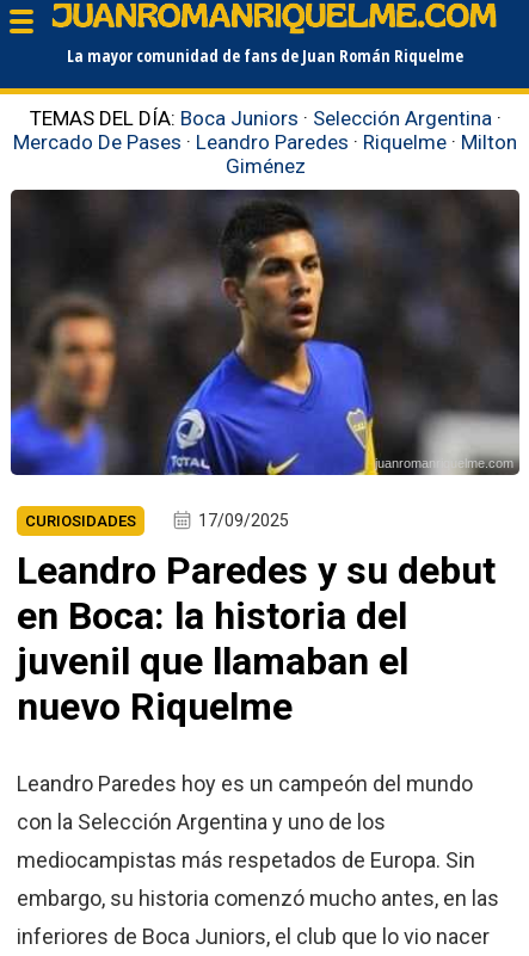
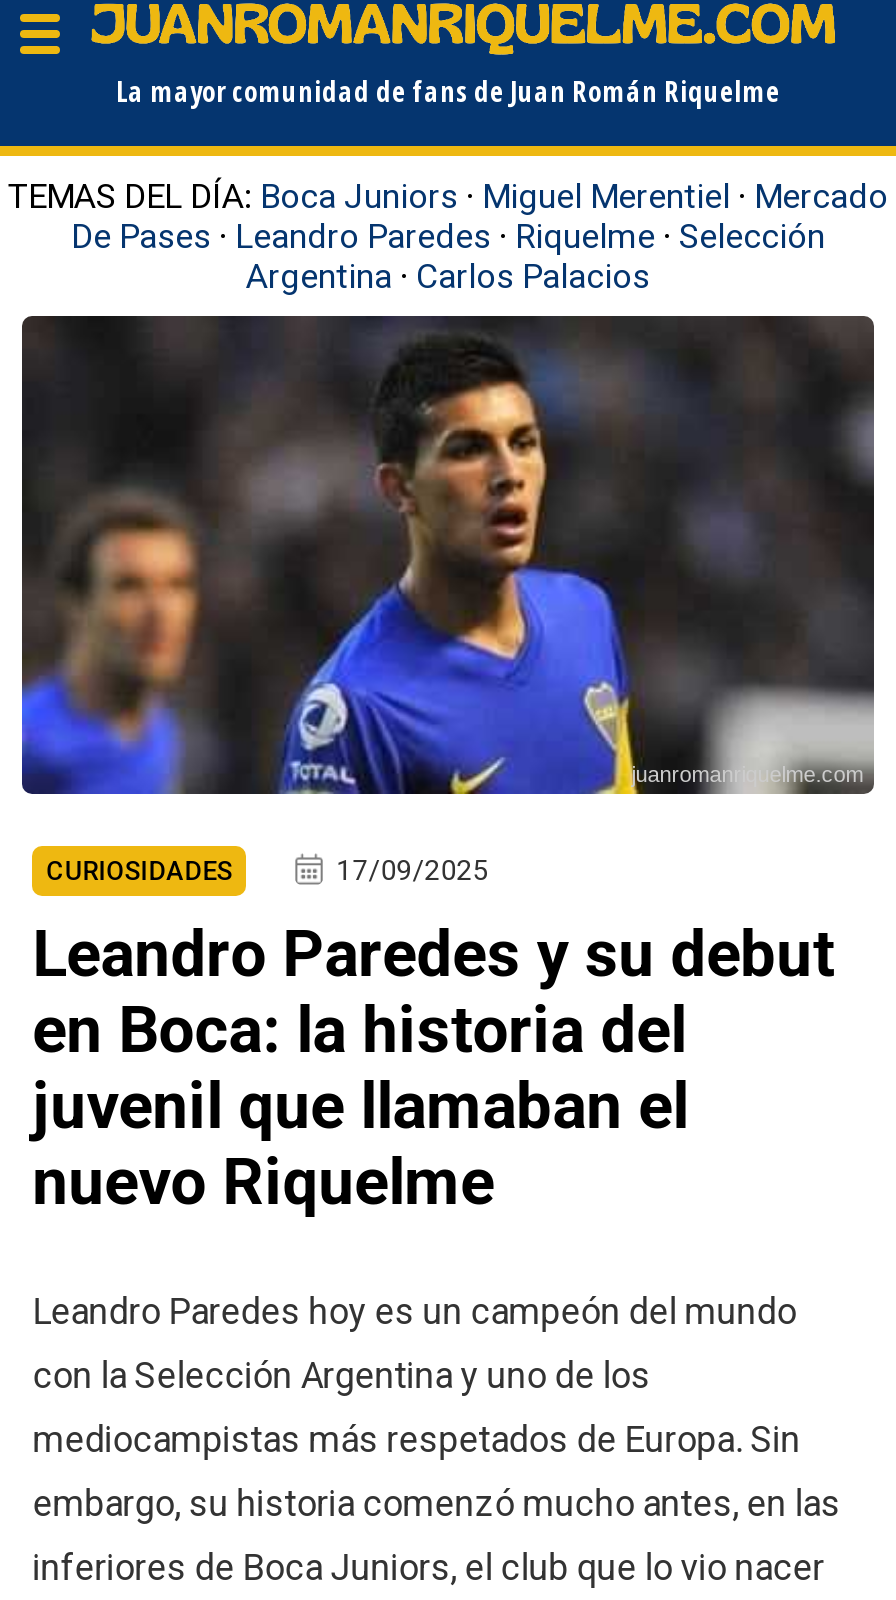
[13,106,517,178] TEMAS DEL DÍA: Boca Juniors · Selección Argentina · | Mercado De Pases · Leandro Paredes · Riquelme · Milton | Giménez -> [8,176,888,296] TEMAS DEL DÍA: Boca Juniors · Miguel Merentiel · Mercado | De Pases · Leandro Paredes · Riquelme · Selección | Argentina · Carlos Palacios

